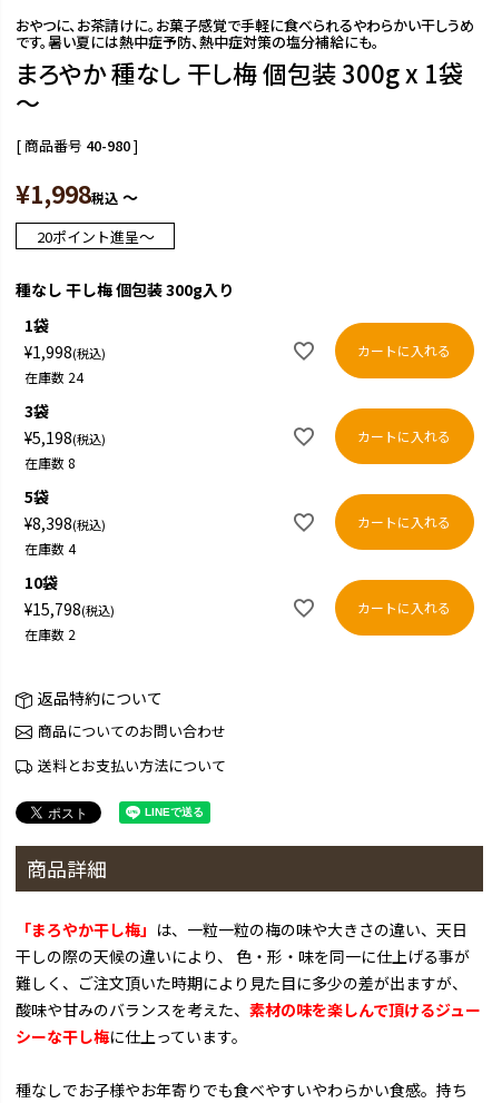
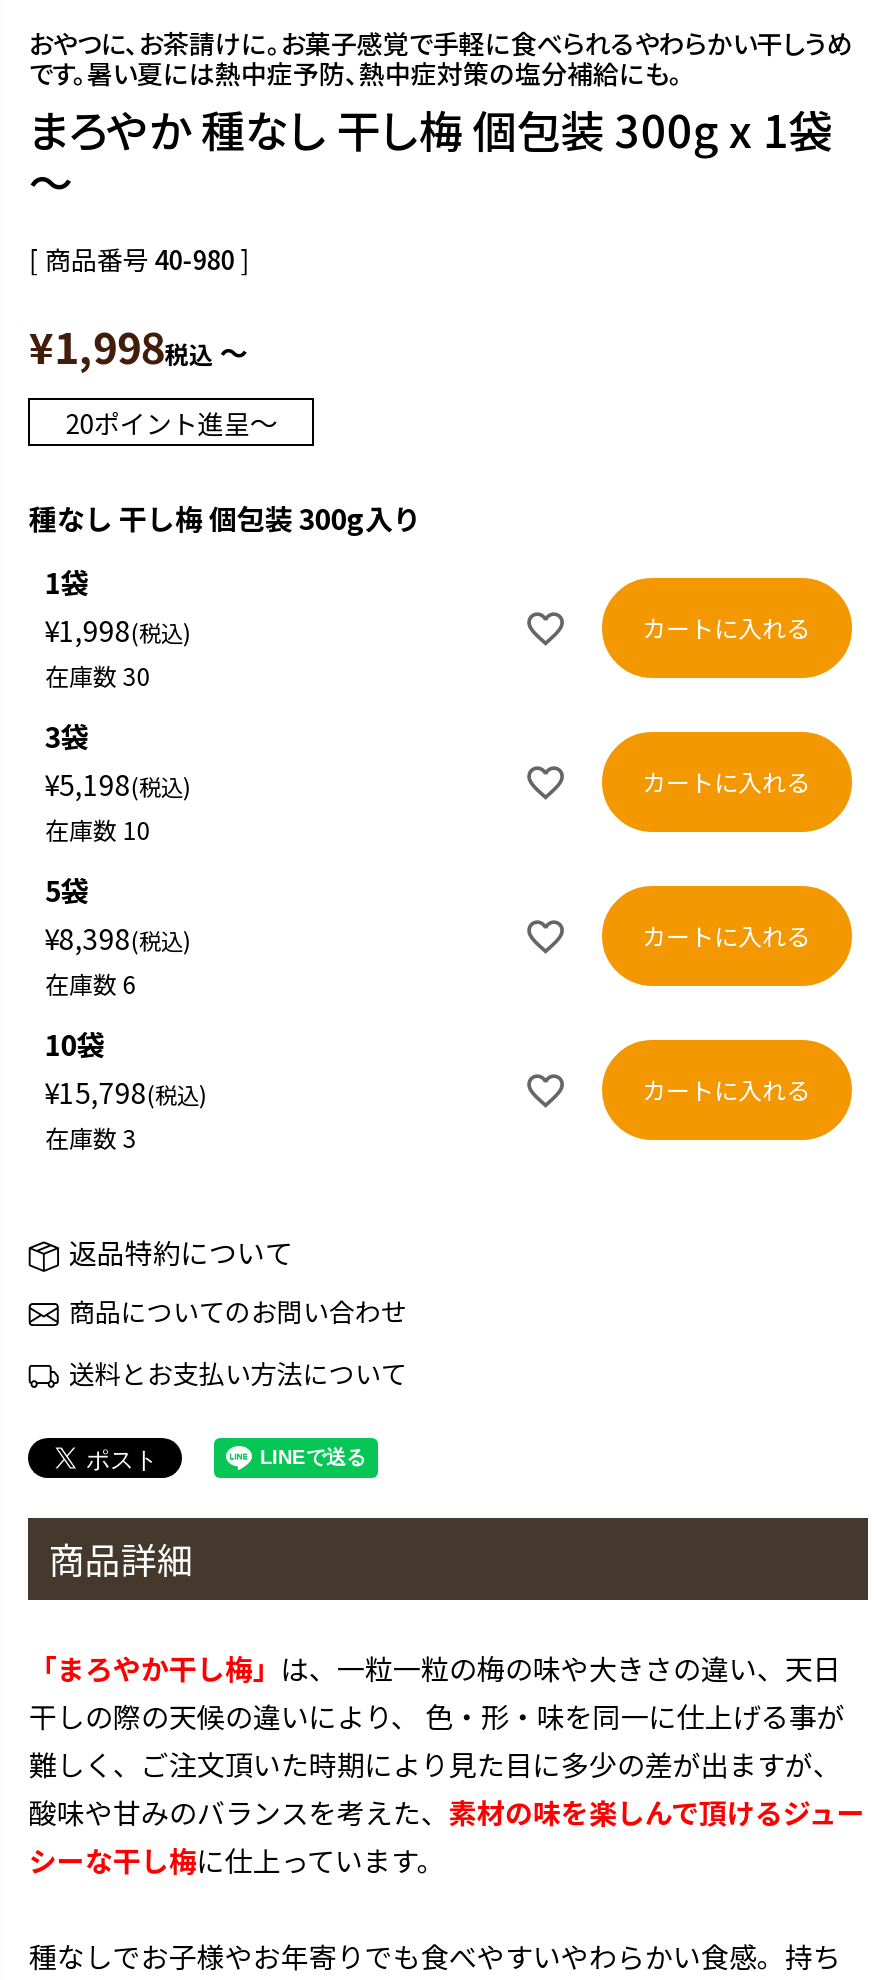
[25,368,84,386] 在庫数 24 -> [45,658,151,692] 在庫数 30
[25,453,76,472] 在庫数 8 -> [45,812,151,846] 在庫数 10
[25,539,76,558] 在庫数 4 -> [45,966,137,1000] 在庫数 6
[25,625,76,644] 在庫数 2 -> [45,1120,137,1154] 在庫数 3

